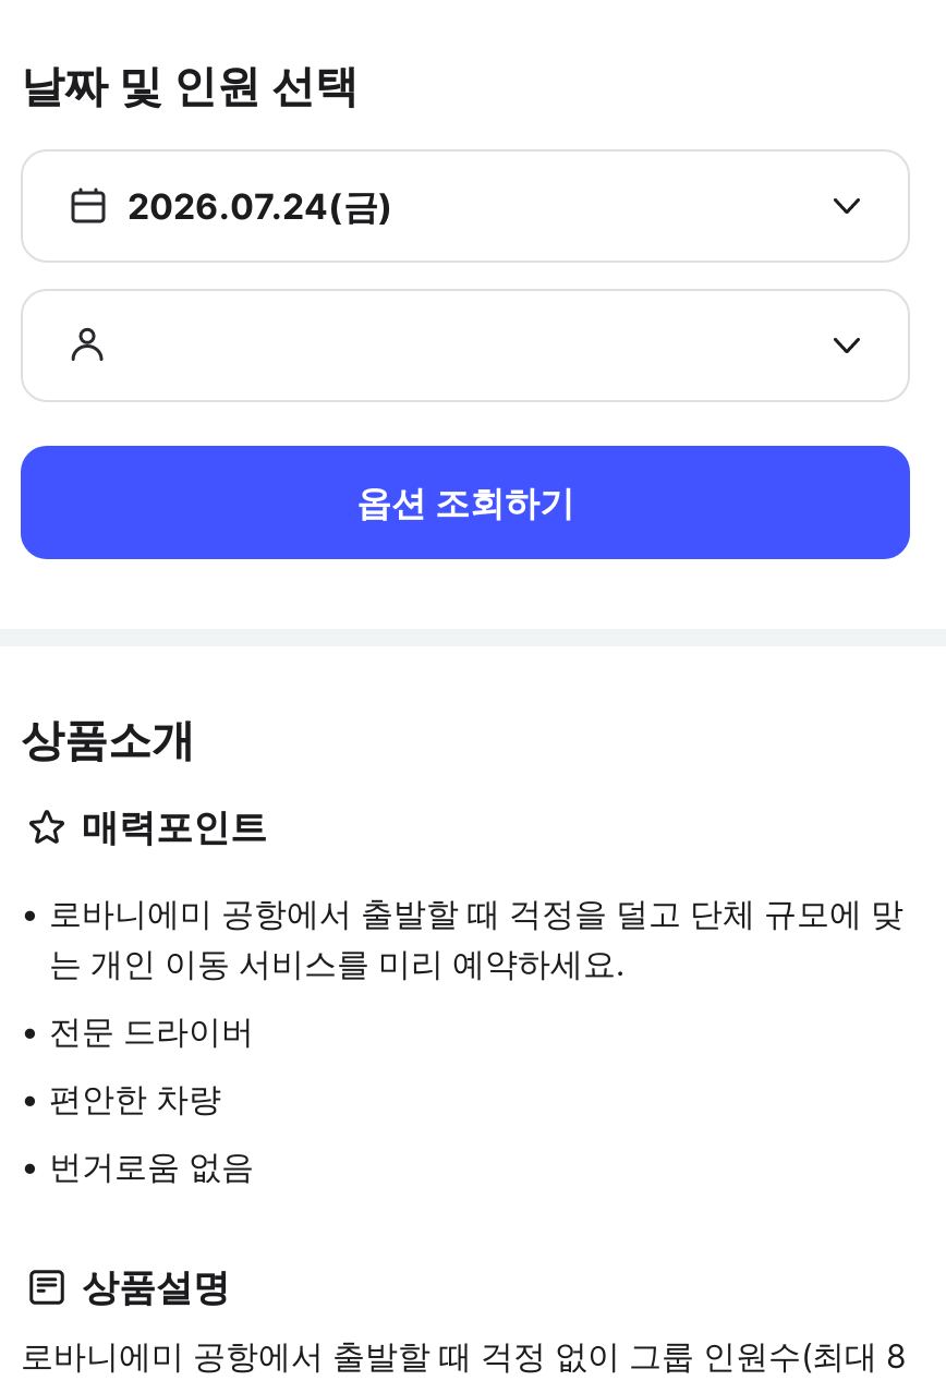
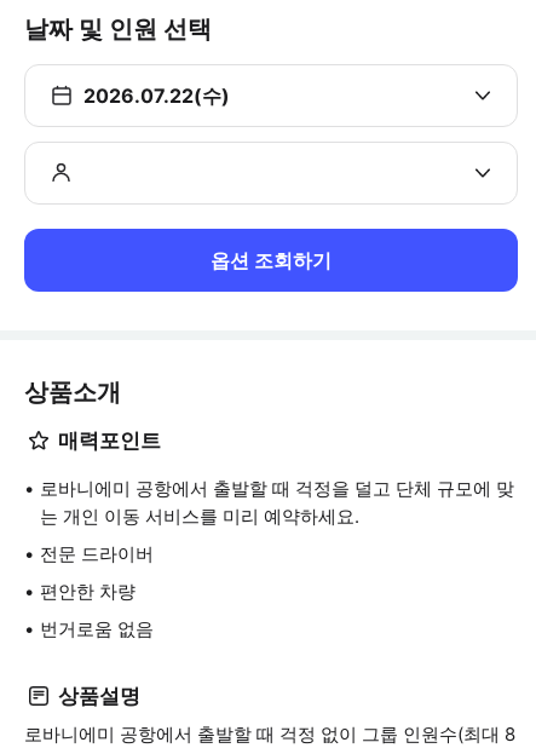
[128,184,393,228] 2026.07.24(금) -> [83,84,230,108] 2026.07.22(수)

